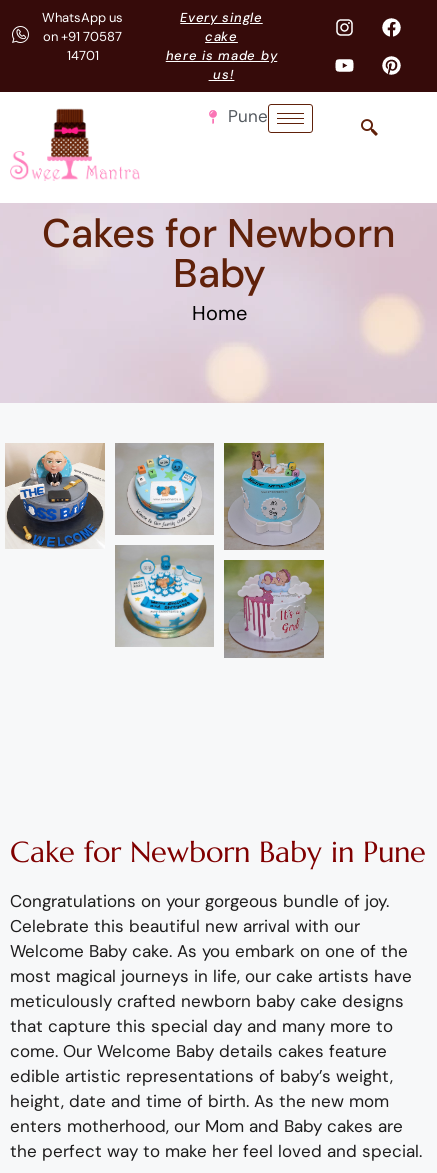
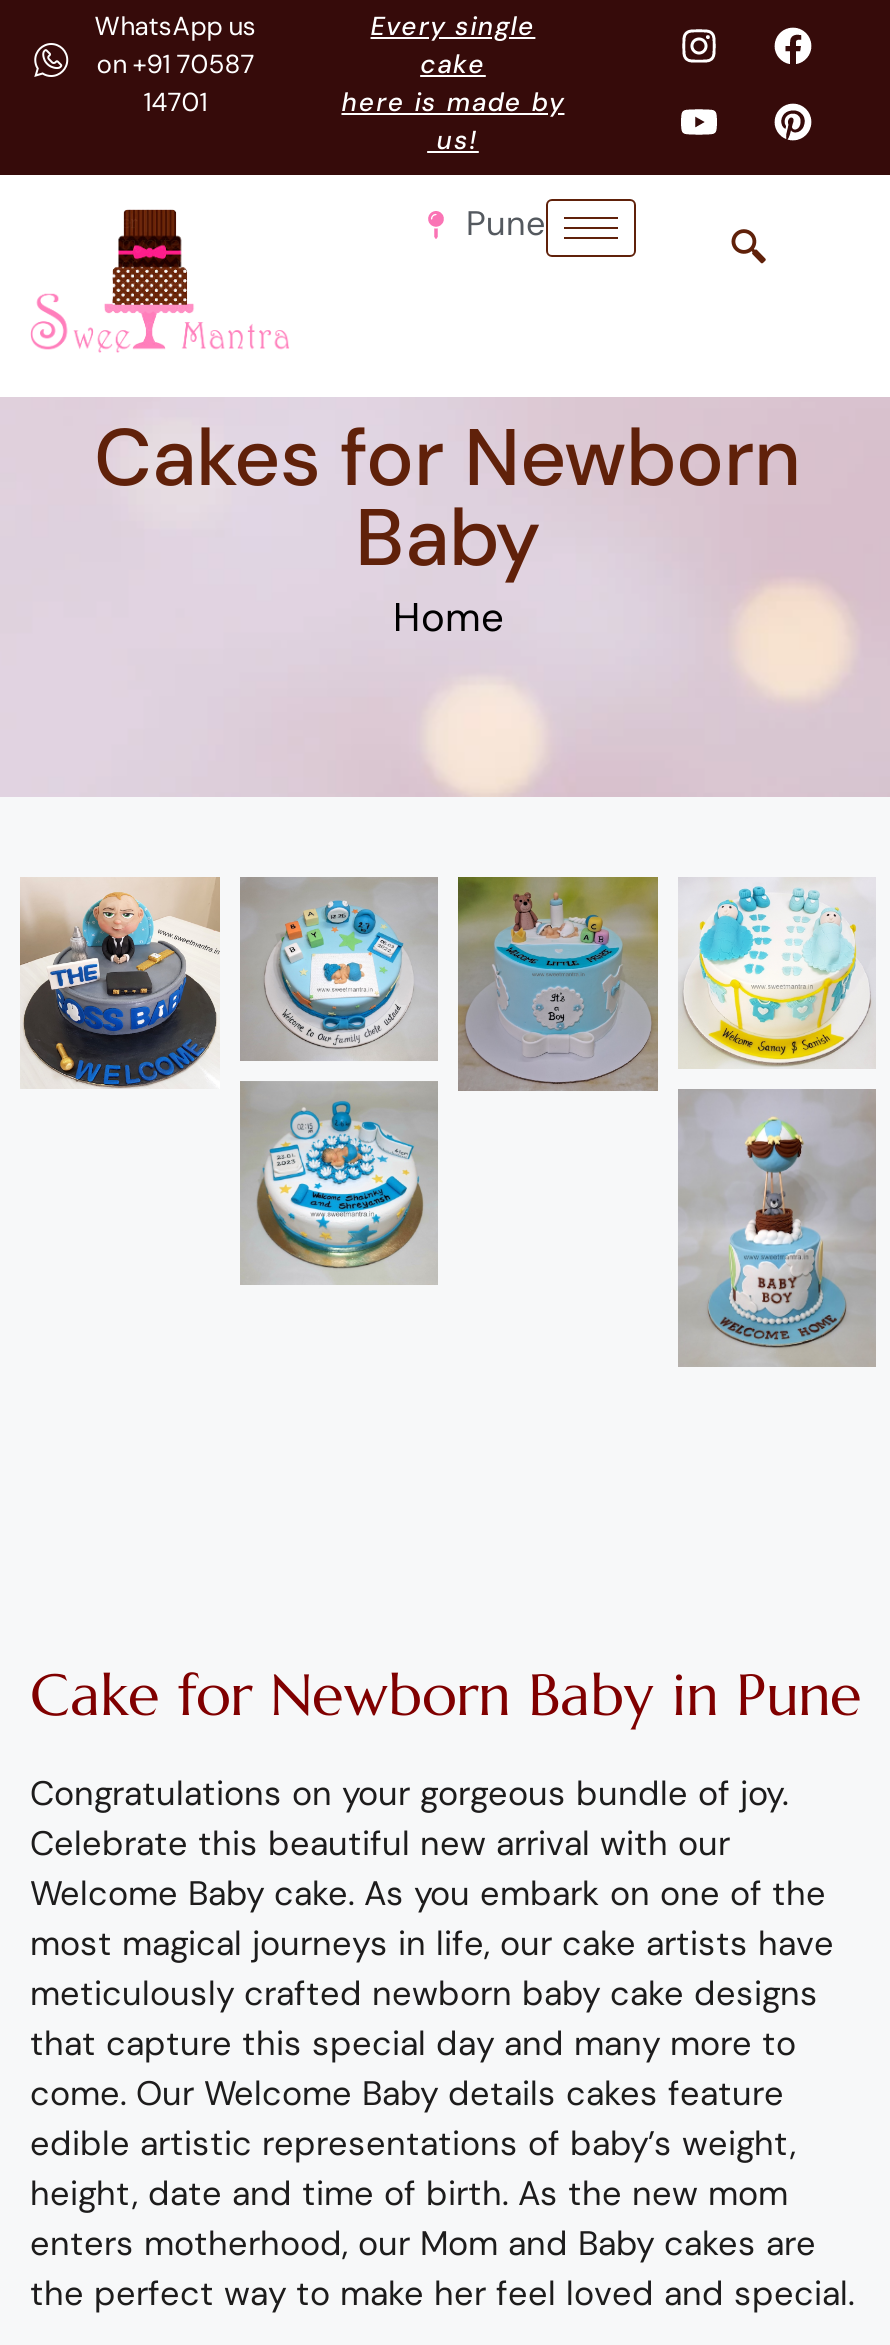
none -> [678,879,874,1069] [image]
none -> [678,1089,878,1367] [image]
[223,559,325,659] [image] -> none

